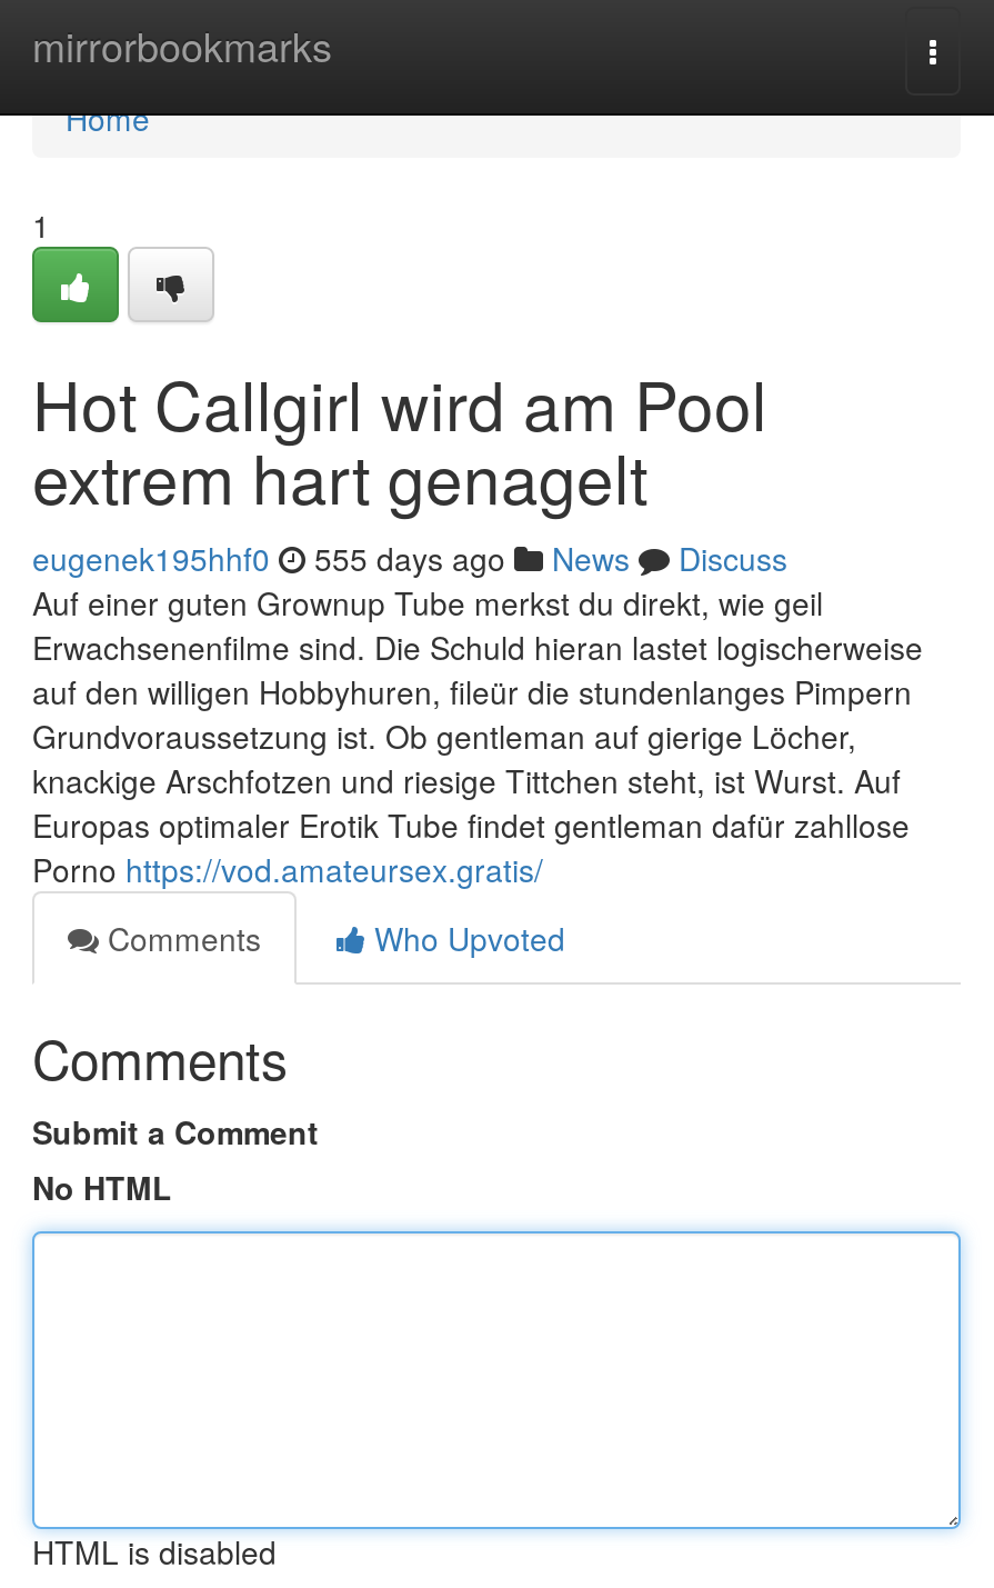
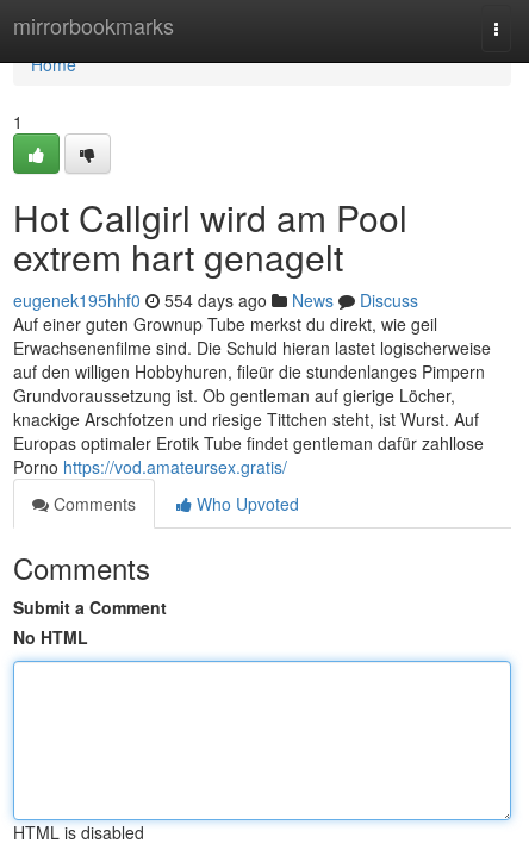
[32,536,787,580] eugenek195hhf0 555 days ago News Discuss -> [13,288,418,312] eugenek195hhf0 554 days ago News Discuss

